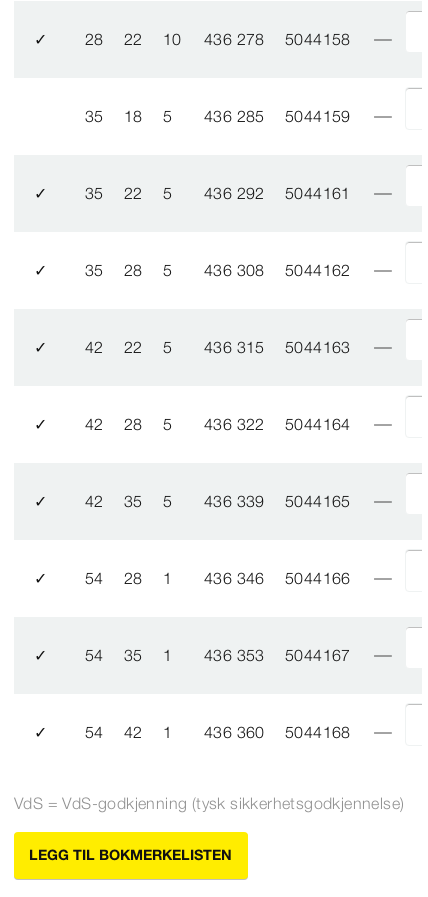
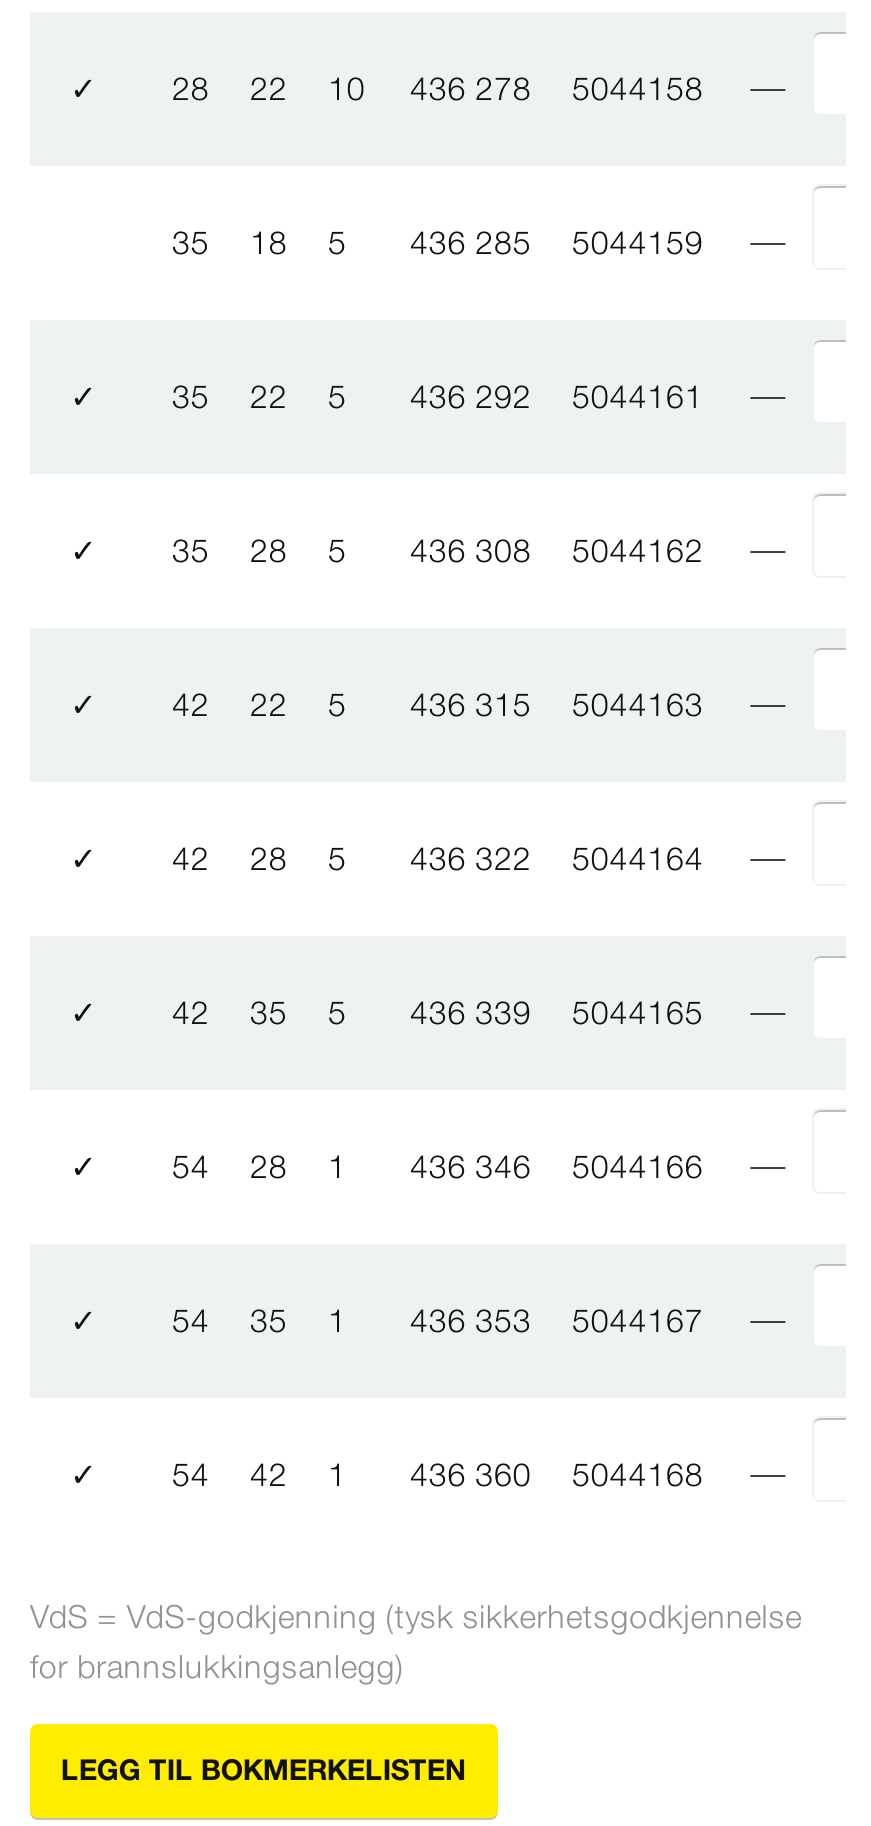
[14,793,404,813] VdS = VdS-godkjenning (tysk sikkerhetsgodkjennelse) -> [30,1596,802,1686] VdS = VdS-godkjenning (tysk sikkerhetsgodkjennelse | for brannslukkingsanlegg)

